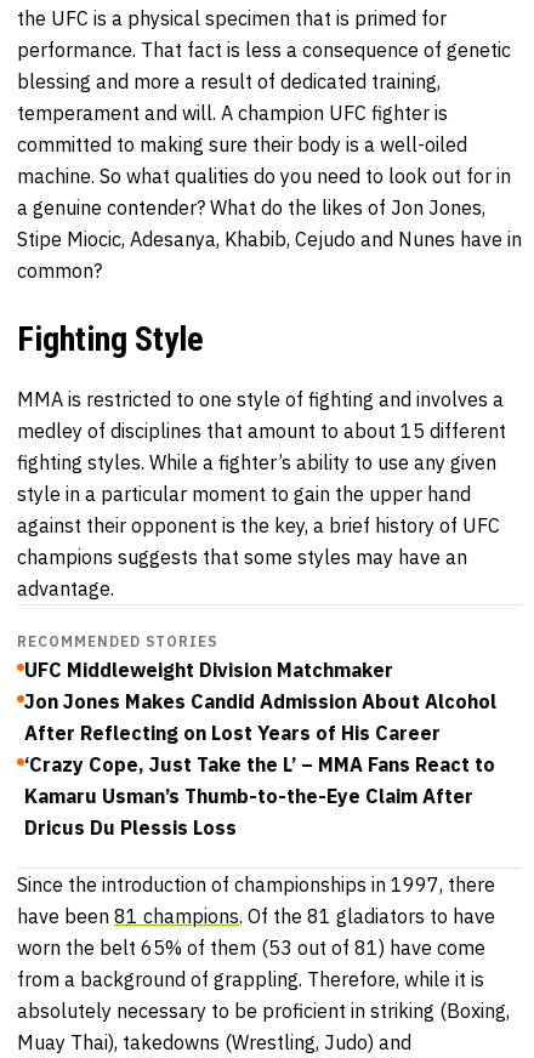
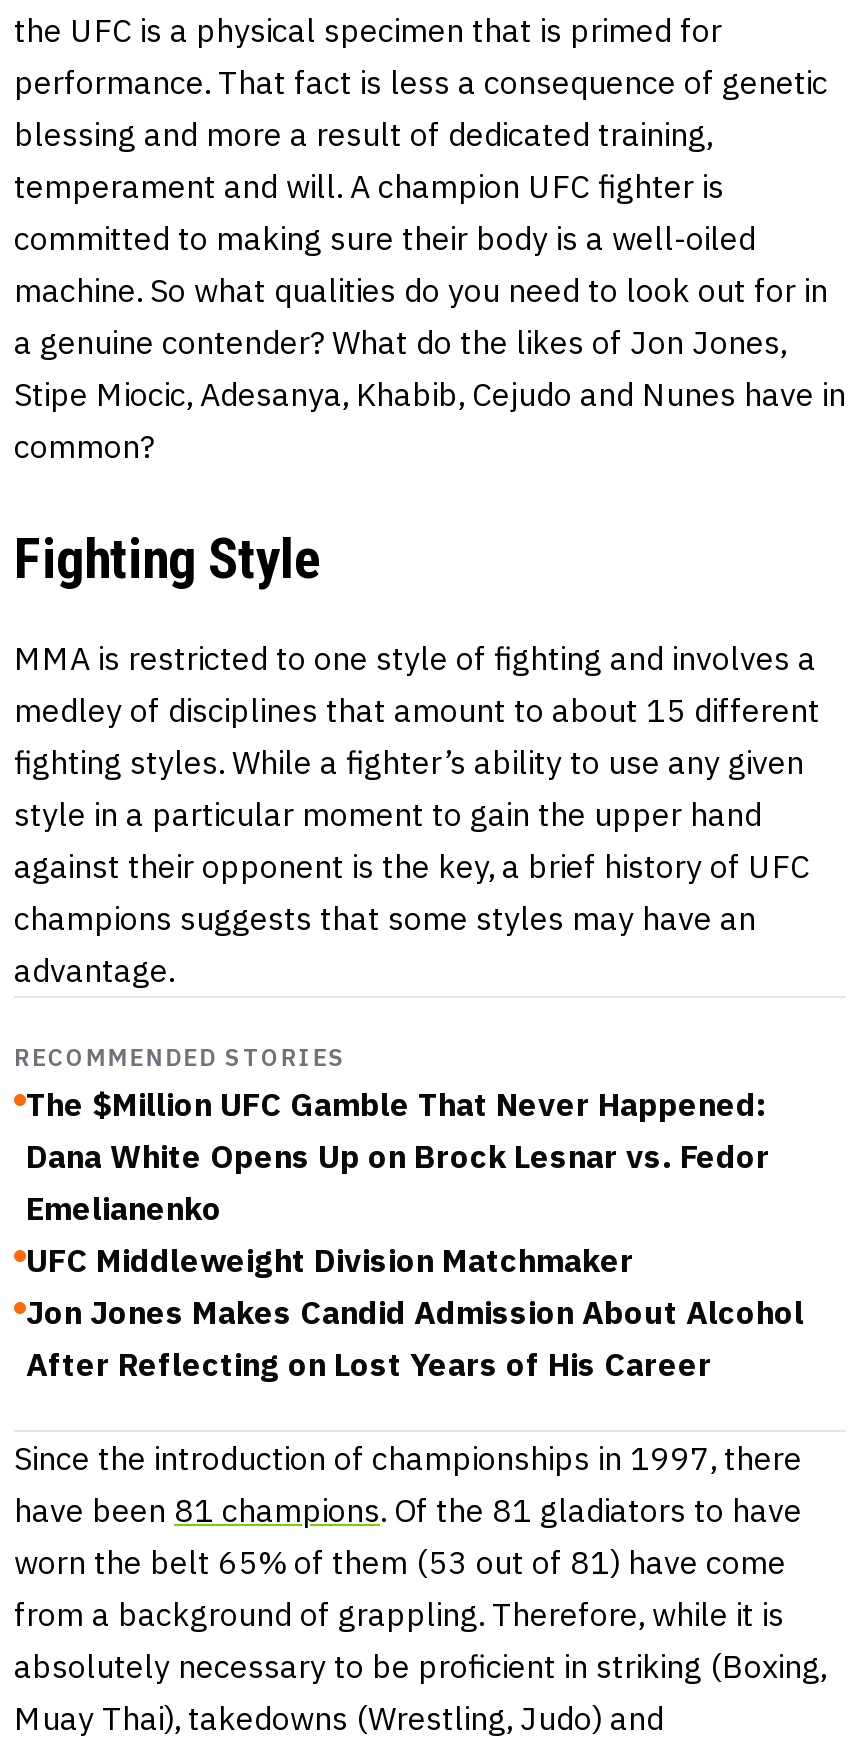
none -> [26,1083,770,1227] The $Million UFC Gamble That Never Happened: | Dana White Opens Up on Brock Lesnar vs. Fedor | Emelianenko
moved [24,657,496,744] -> [26,1239,804,1383]: UFC Middleweight Division Matchmaker | Jon Jones Makes Candid Admission About Alcohol | After Reflecting on Lost Years of His Career
[24,752,495,839] ‘Crazy Cope, Just Take the L’ – MMA Fans React to | Kamaru Usman’s Thumb-to-the-Eye Claim After | Dricus Du Plessis Loss -> none

